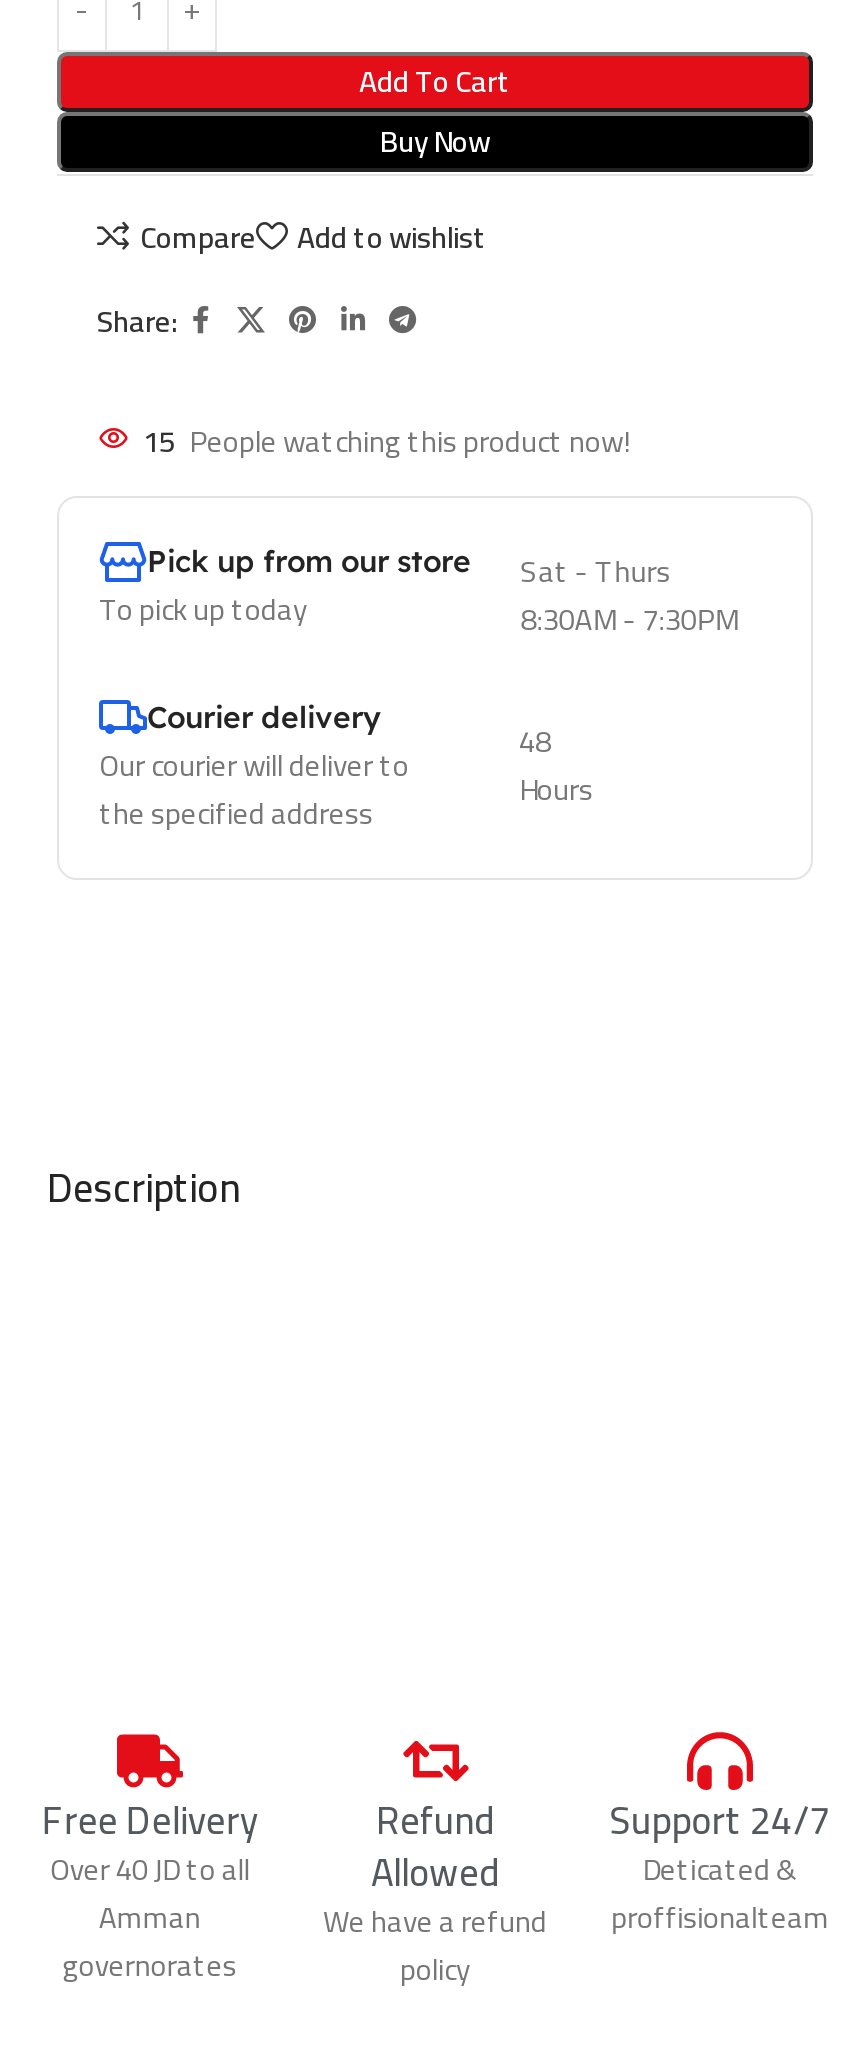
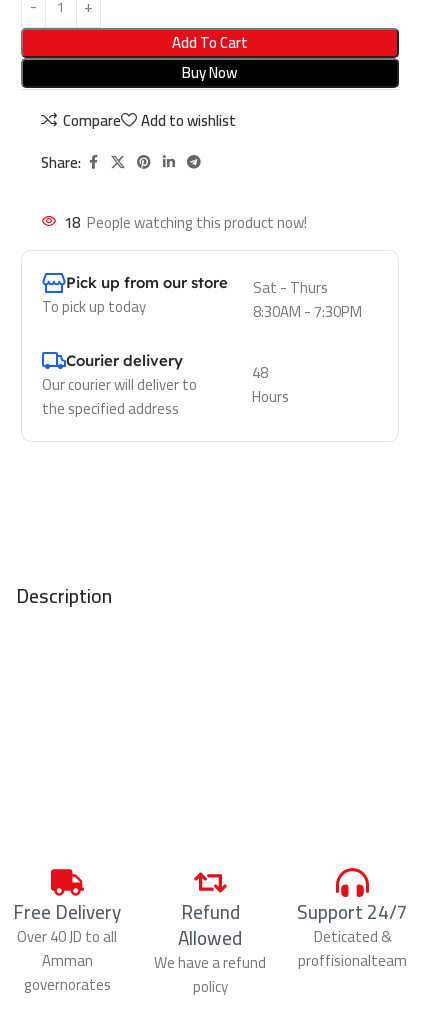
[143,412,629,470] 15 People watching this product now! -> [64,208,307,237] 18 People watching this product now!

